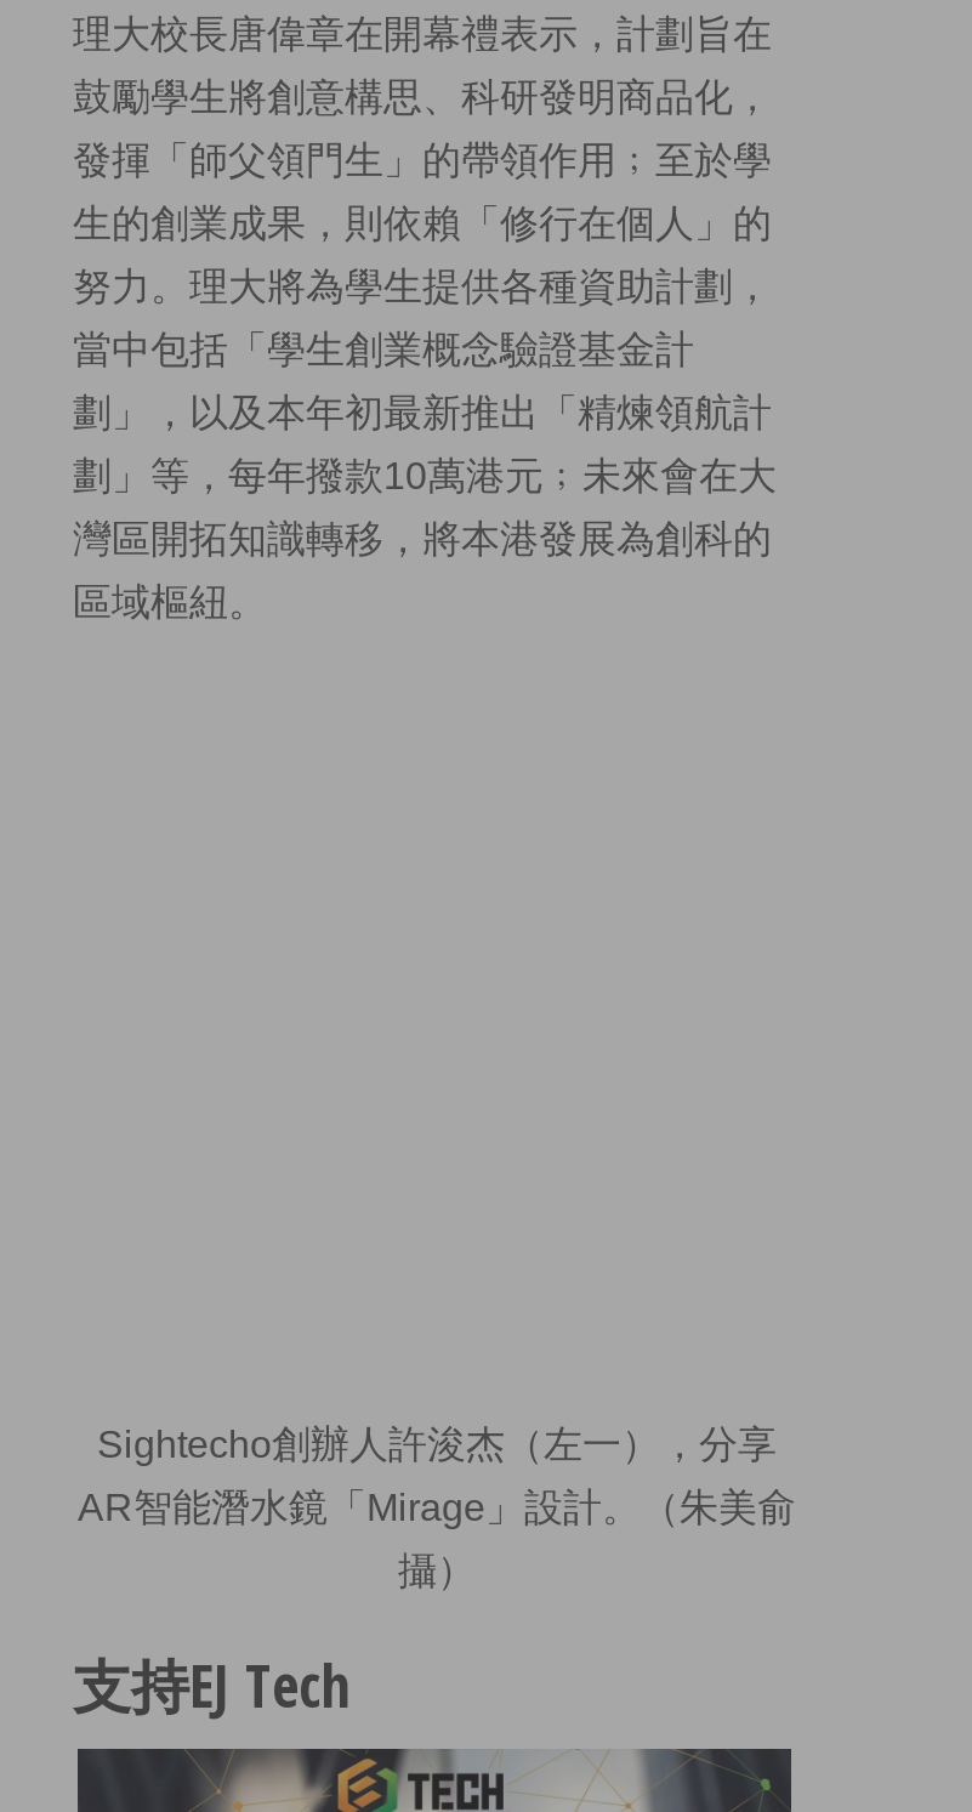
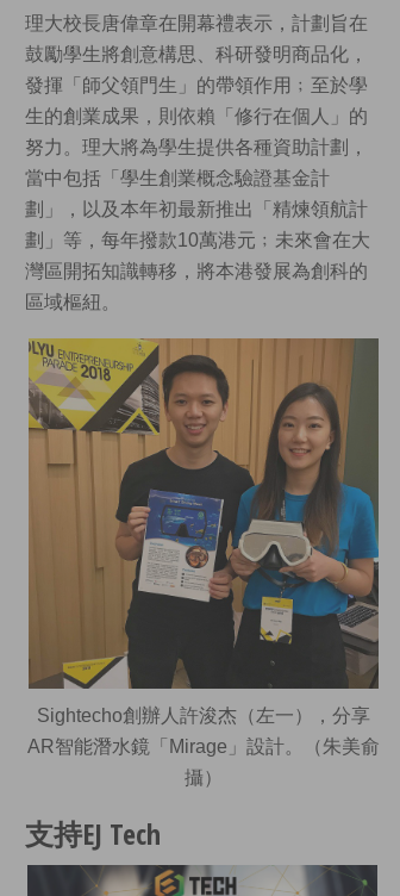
none -> [27,337,380,690] [image]

